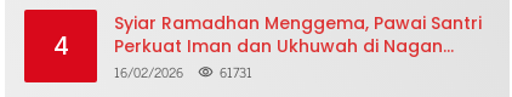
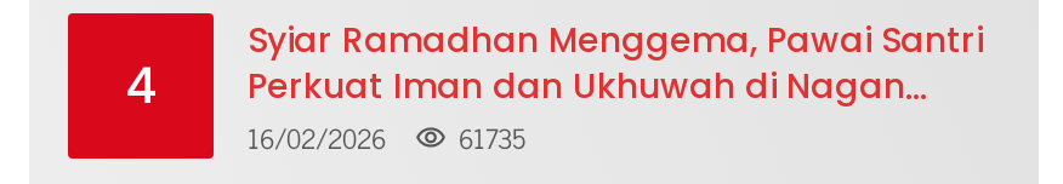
[220,61,252,83] 61731 -> [459,116,527,160] 61735

